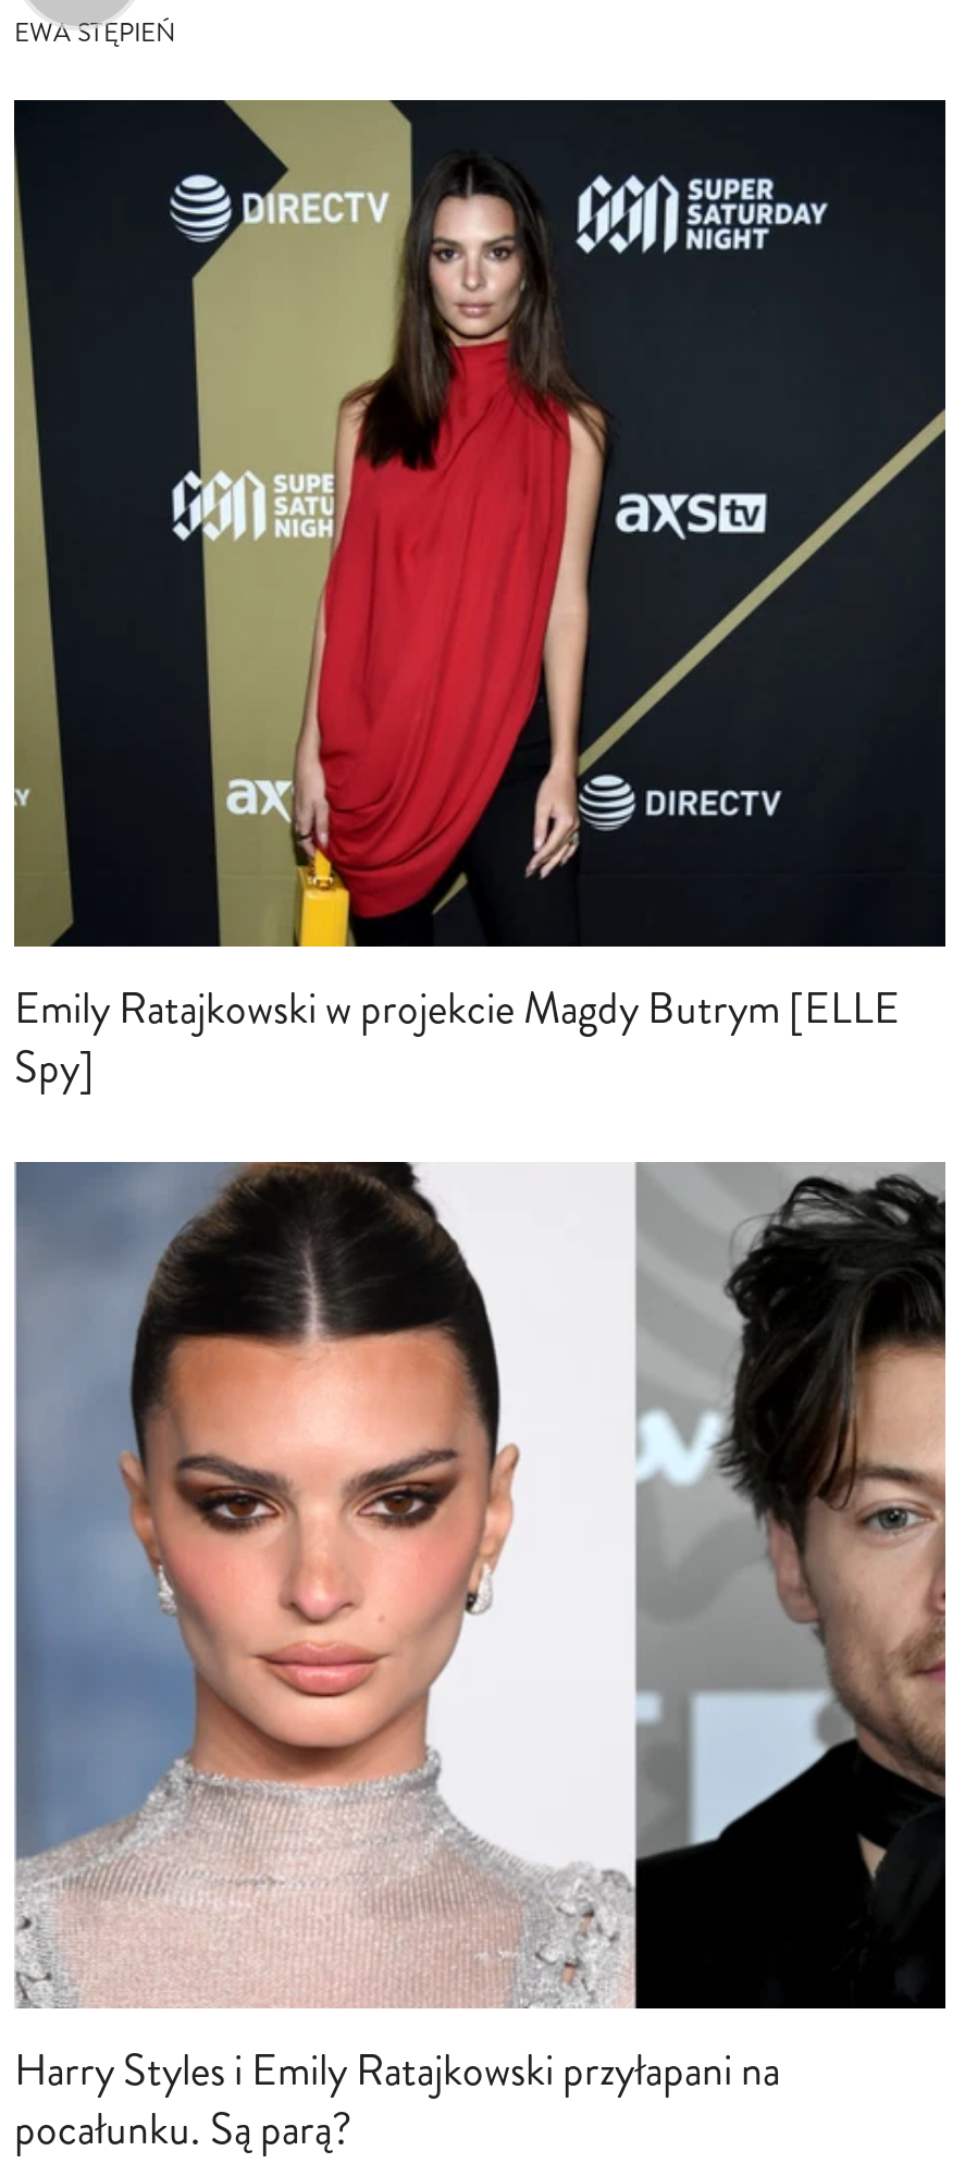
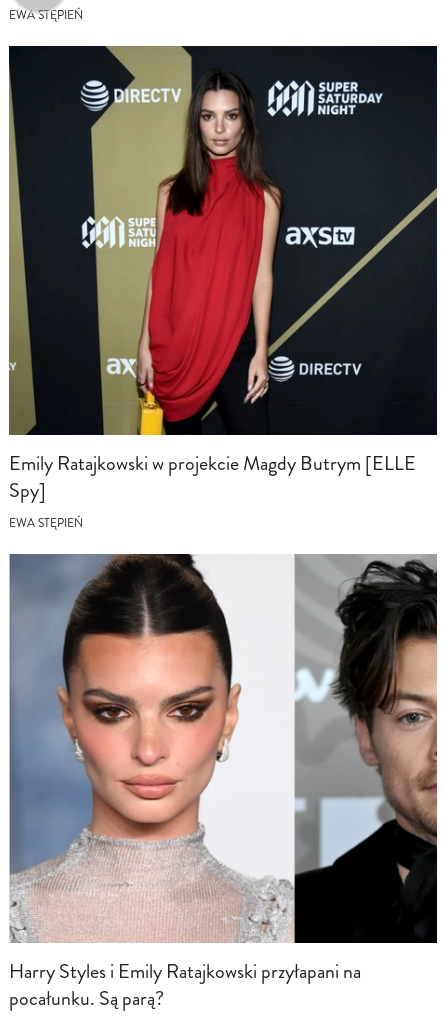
none -> [9,515,83,532] EWA STĘPIEŃ

